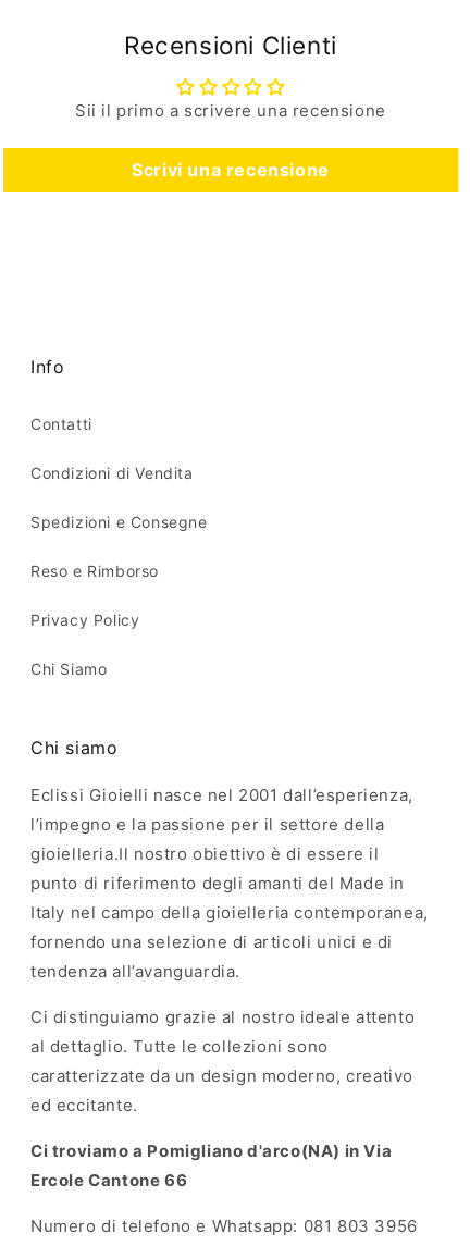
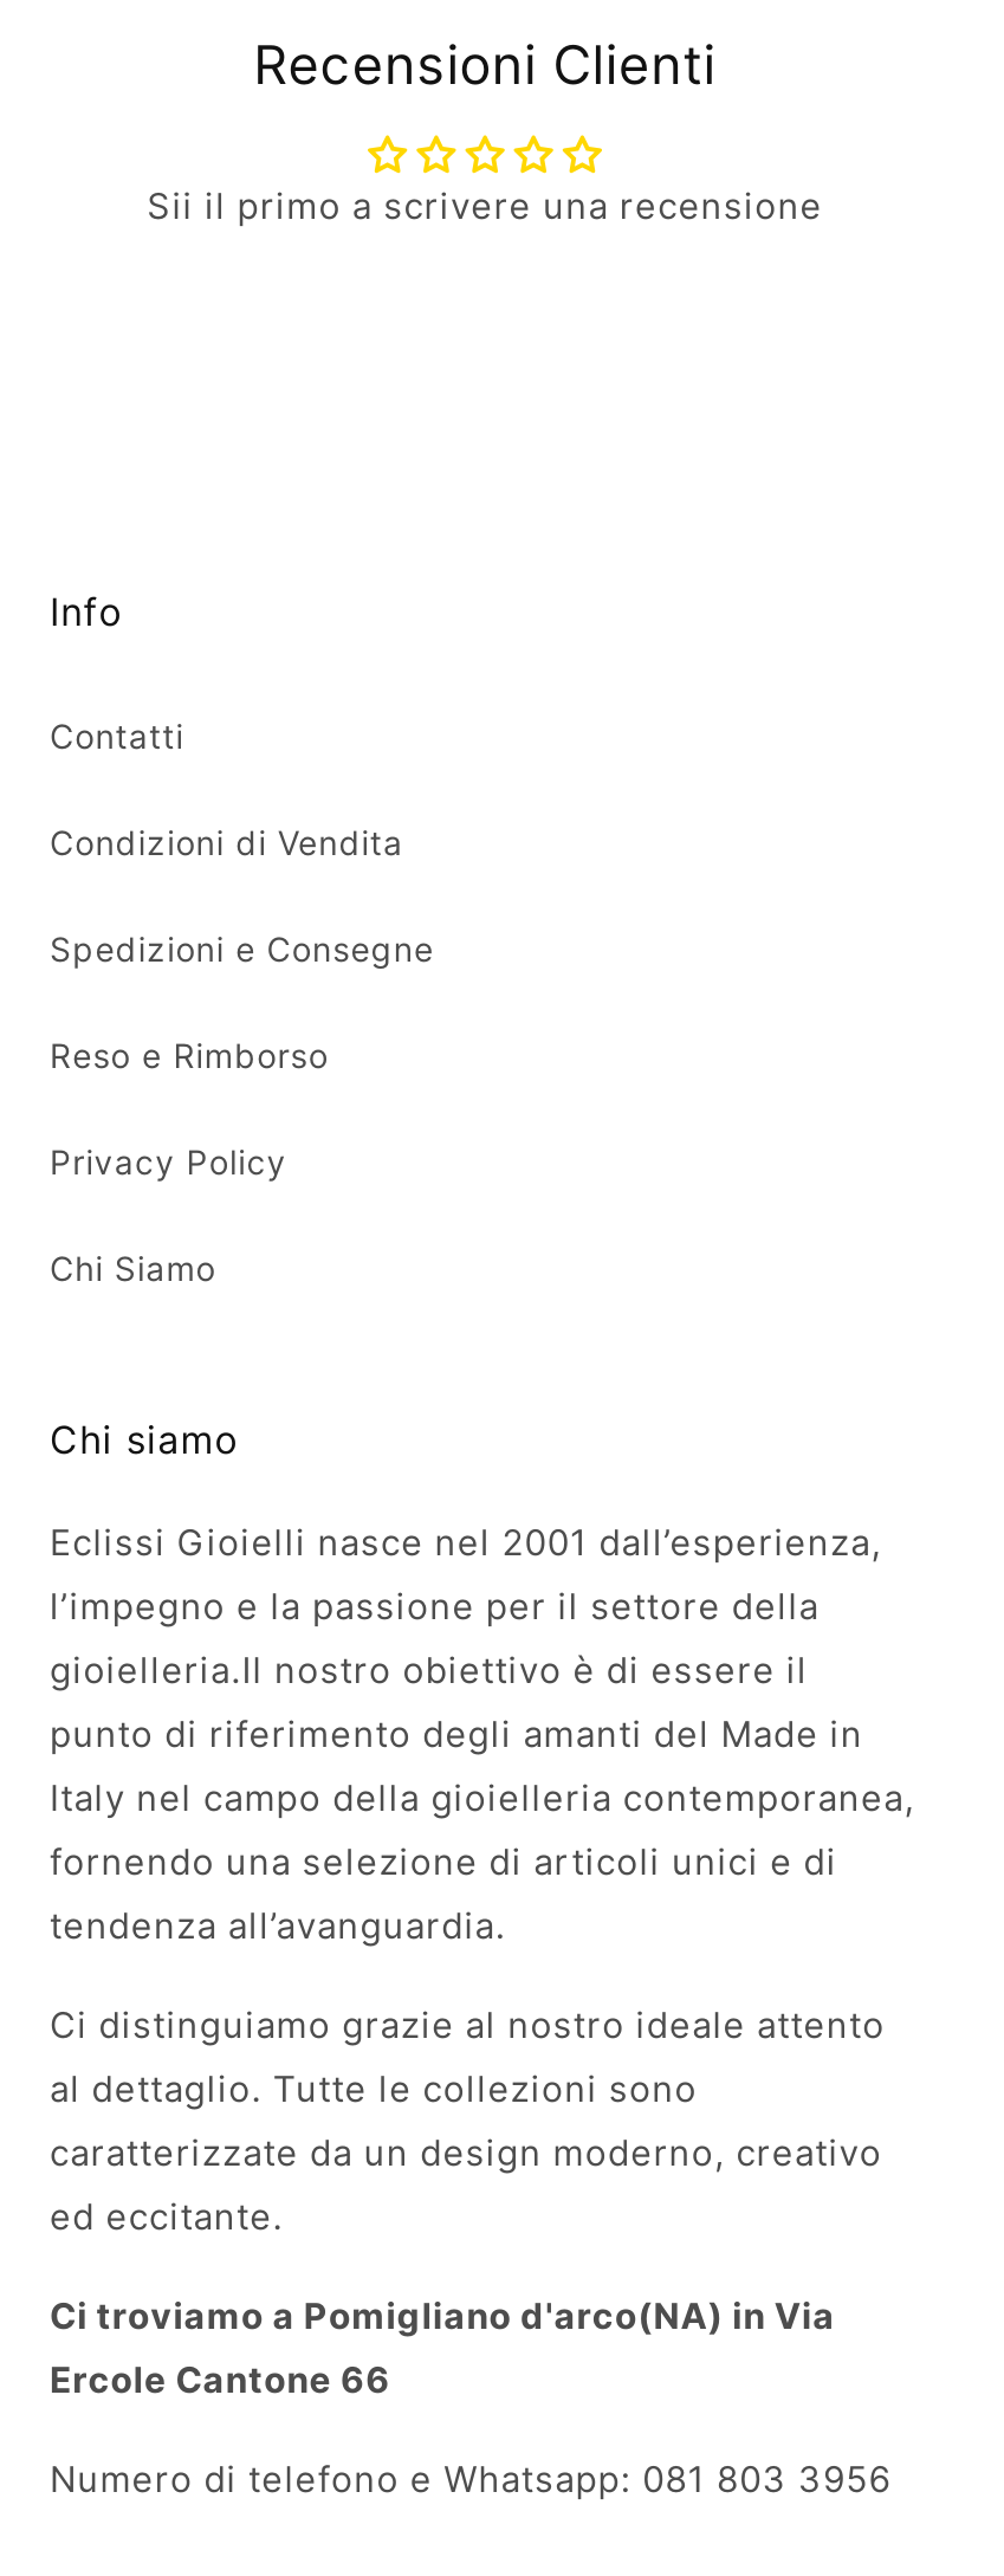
[132,159,329,181] Scrivi una recensione -> none

